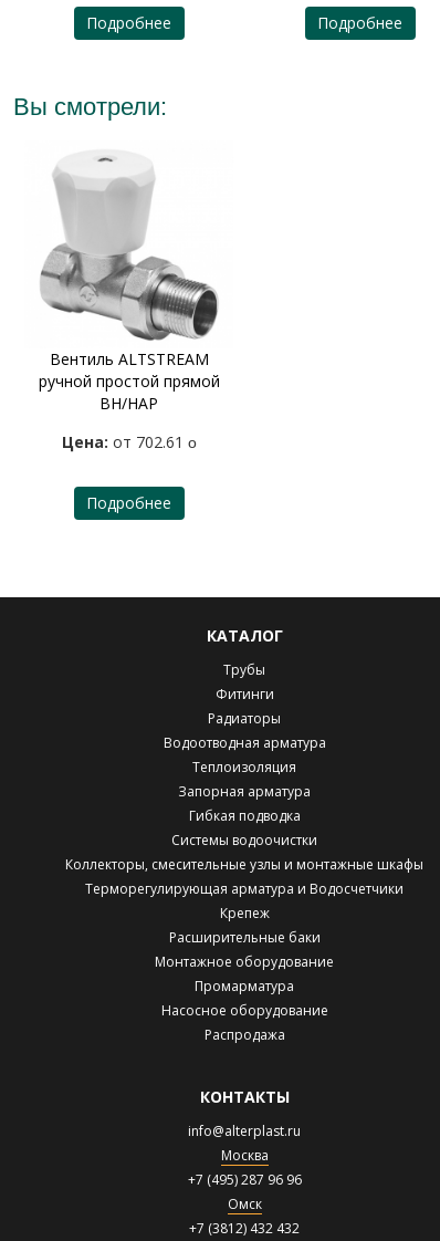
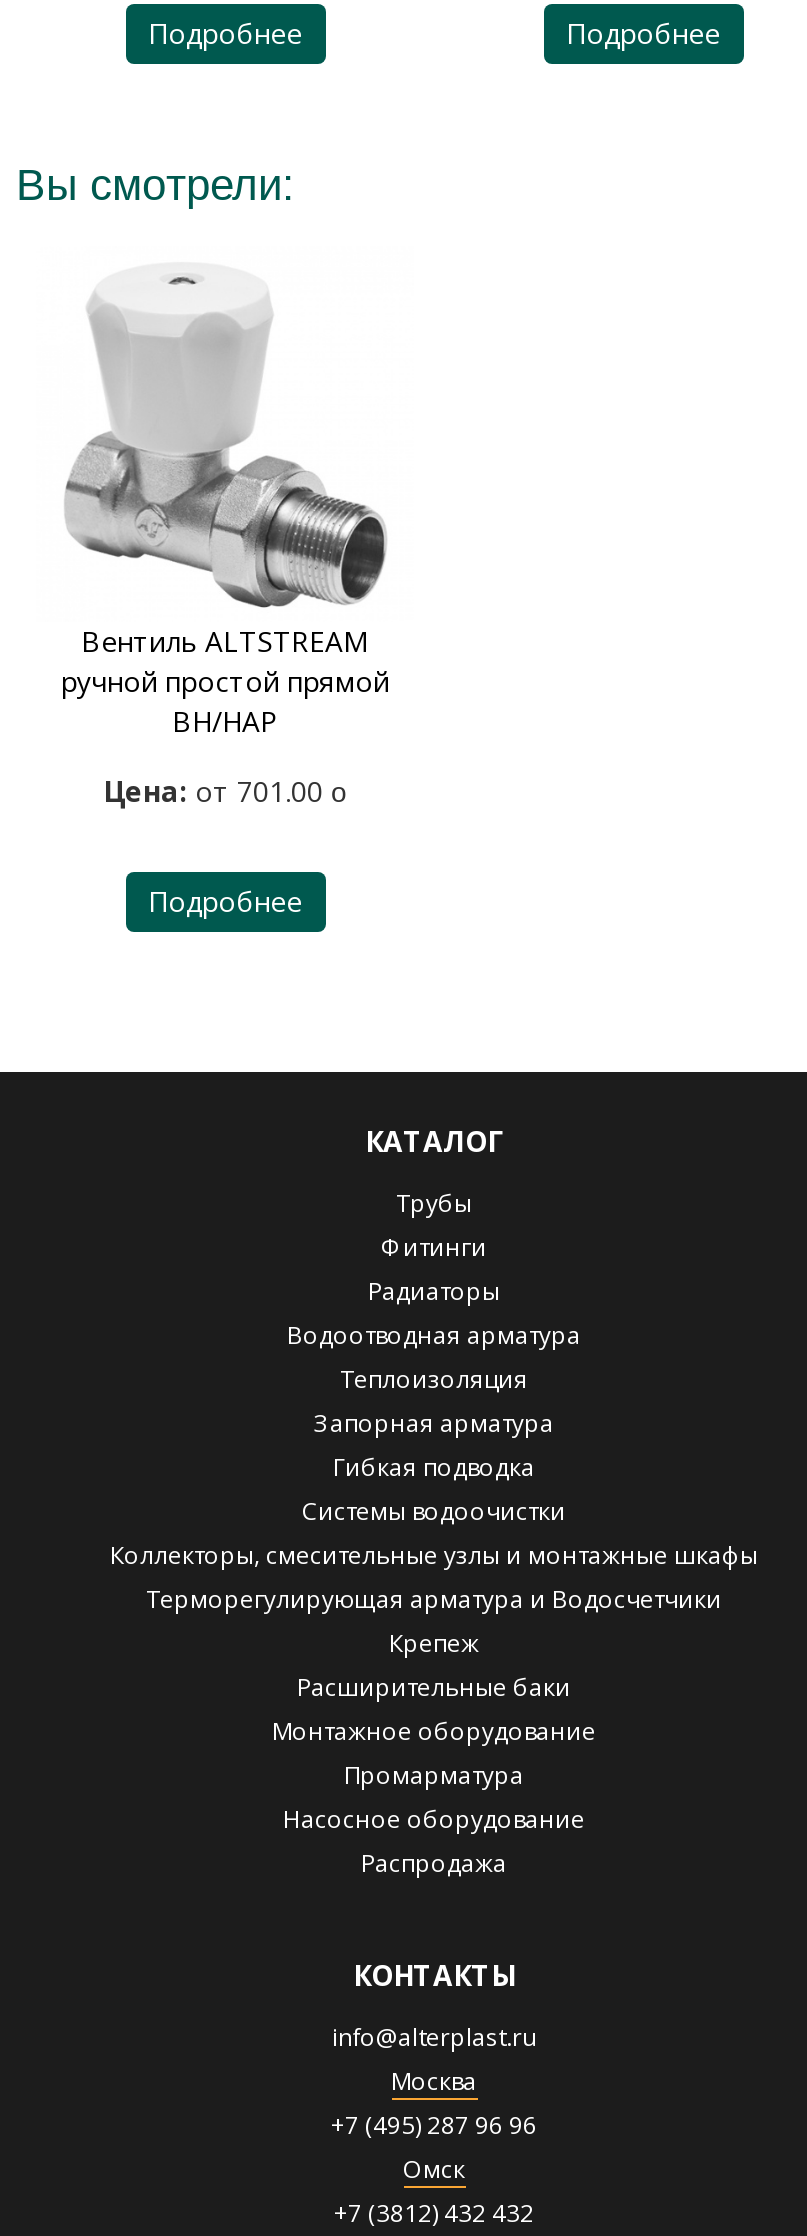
[61,432,196,453] Цена: от 702.61 o -> [103,773,347,811] Цена: от 701.00 o

